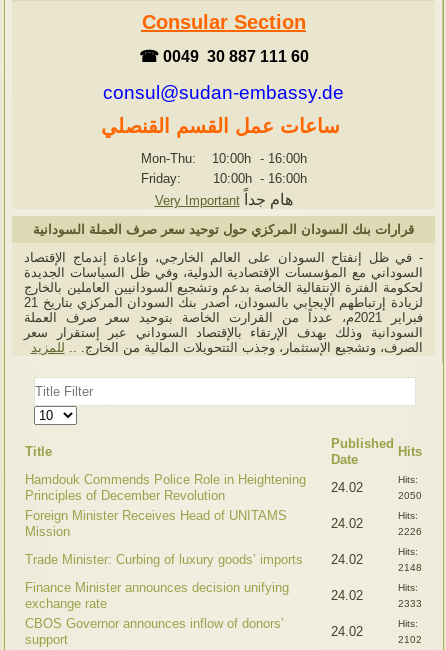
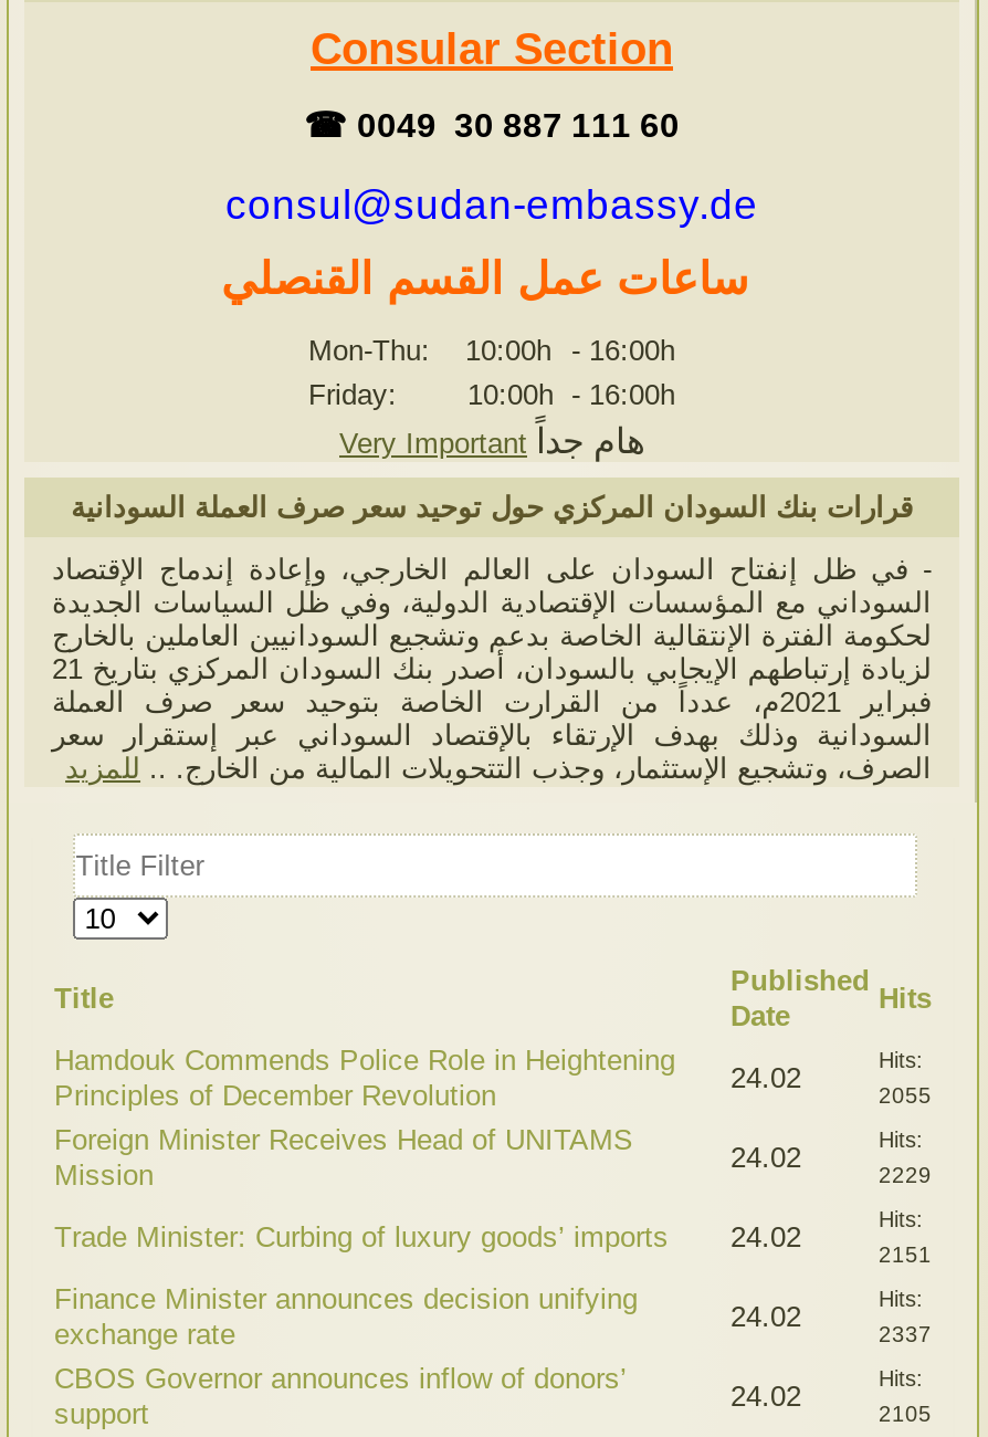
[398,490,422,501] 2050 -> [879,1084,932,1108] 2055
[398,526,422,537] 2226 -> [879,1163,932,1188] 2229
[398,562,422,573] 2148 -> [879,1243,932,1267] 2151
[398,598,422,609] 2333 -> [879,1322,932,1347] 2337
[398,634,422,645] 2102 -> [879,1402,932,1426] 2105

